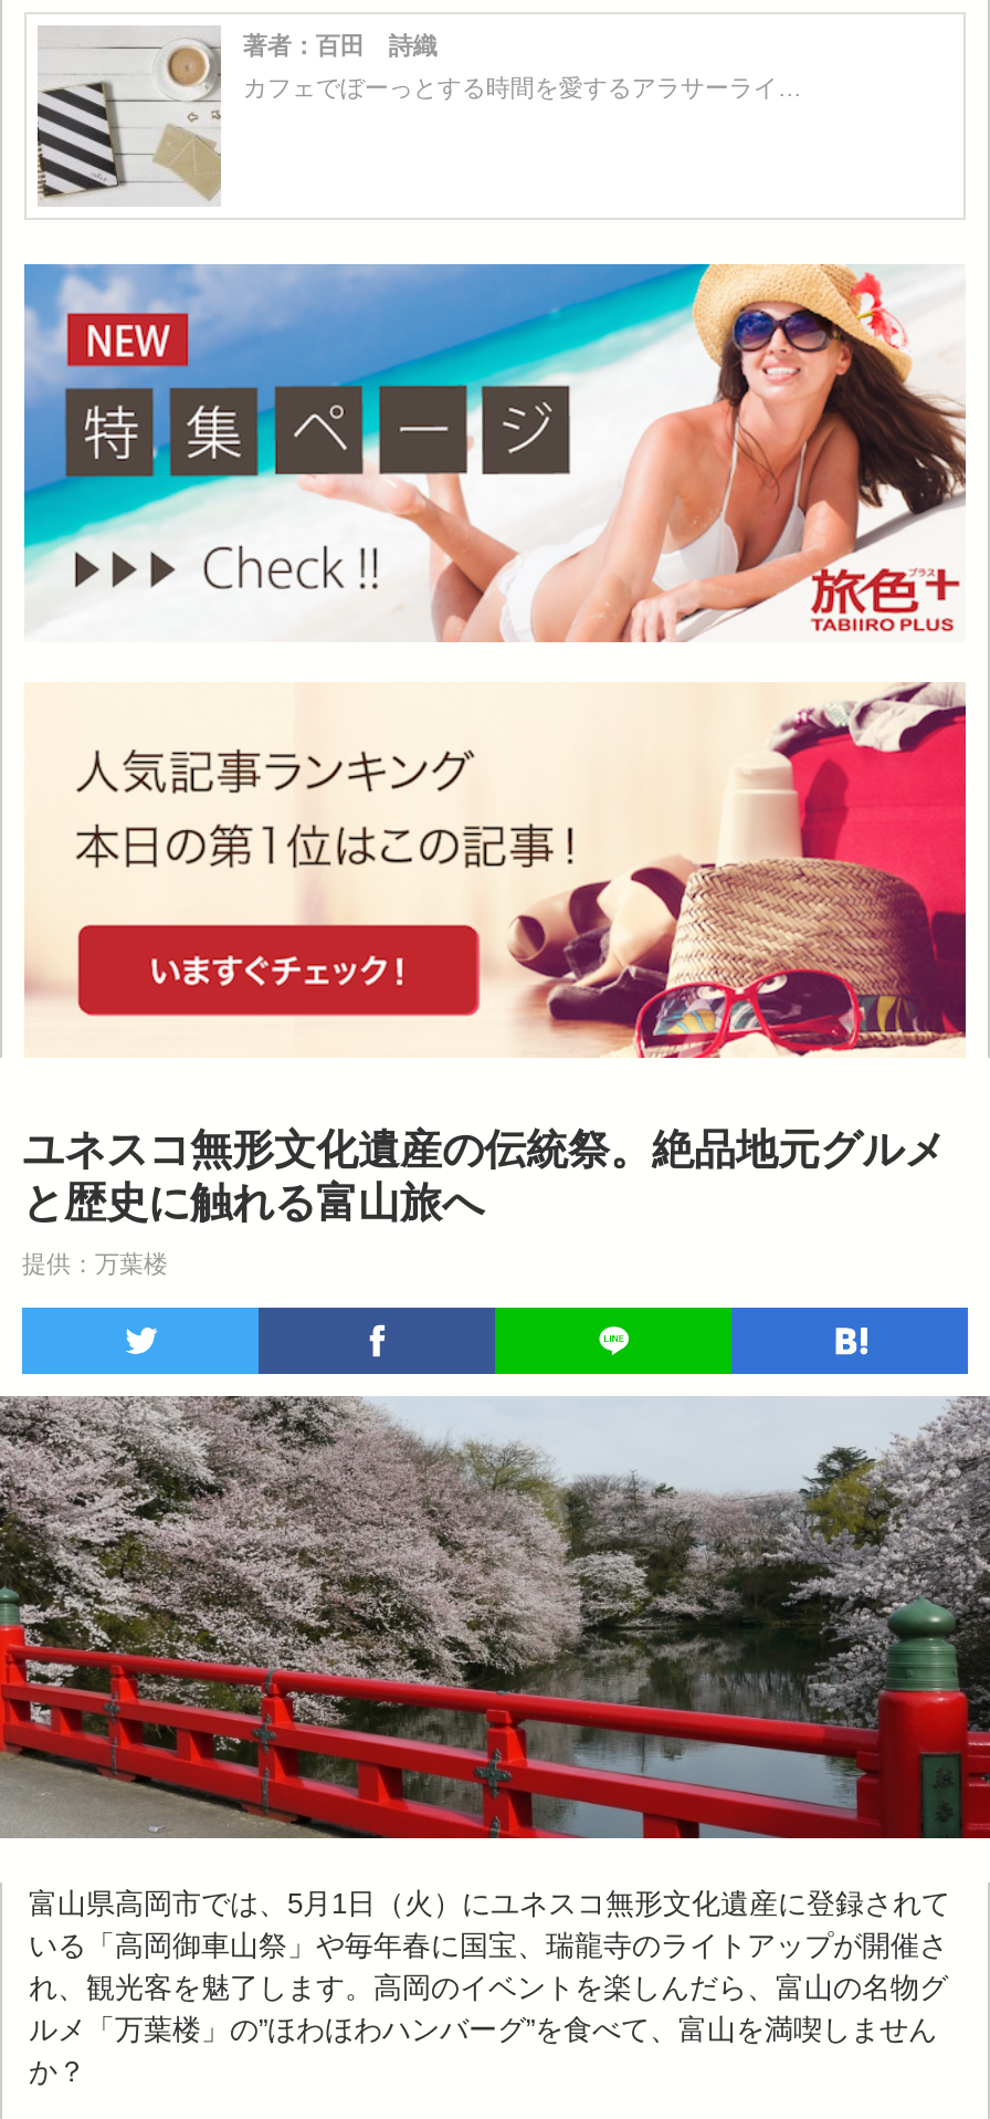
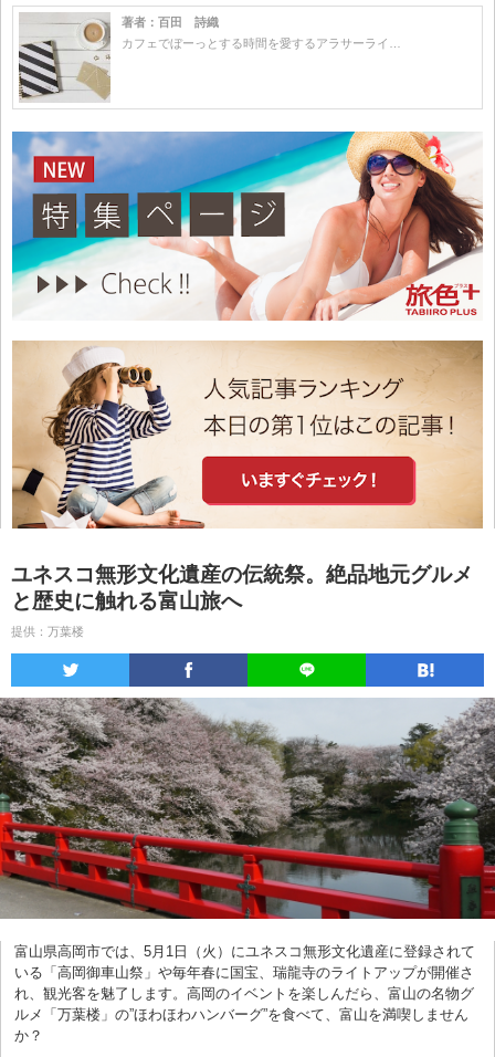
[27,682,968,1060] [image] -> [12,341,484,530] [image]

